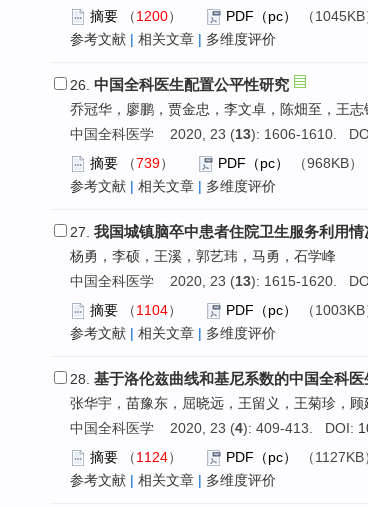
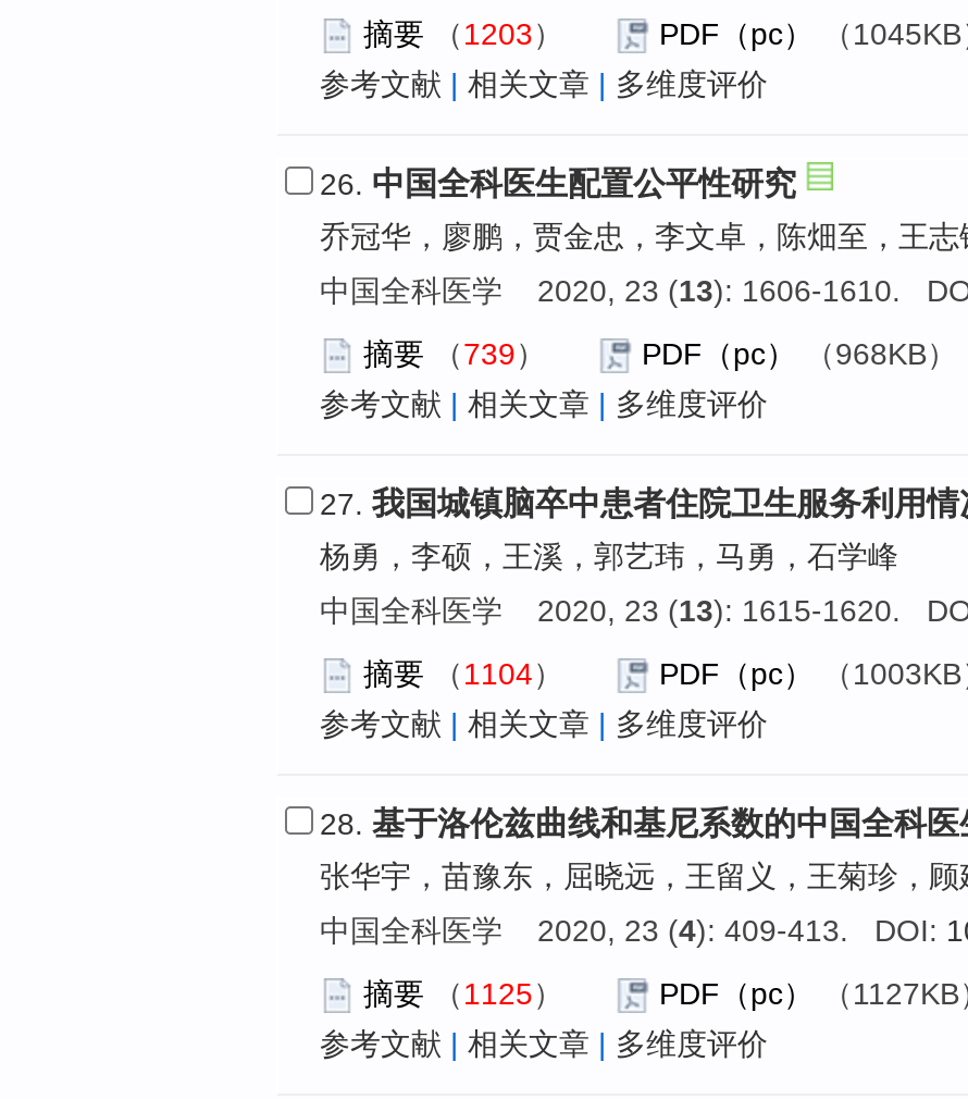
[90,8,206,24] 摘要（1200） -> [363,16,616,51] 摘要（1203）
[90,449,206,465] 摘要（1124） -> [363,976,616,1011] 摘要（1125）

